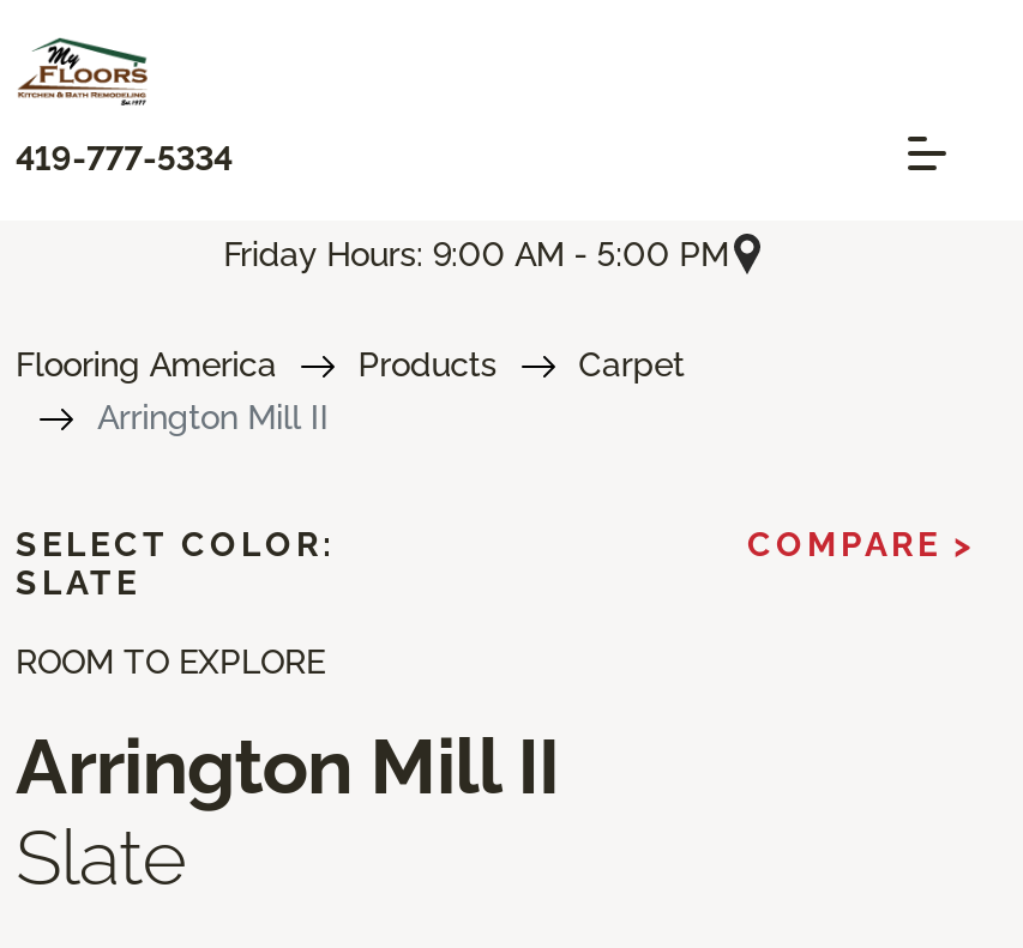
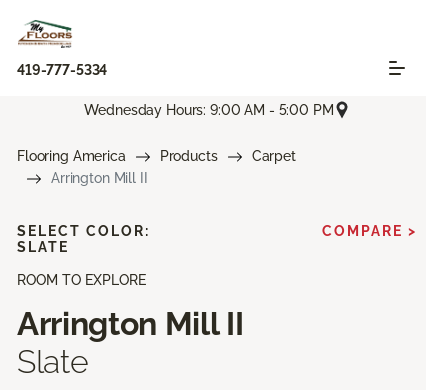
[224,234,729,273] Friday Hours: 9:00 AM - 5:00 PM -> [84,102,334,118] Wednesday Hours: 9:00 AM - 5:00 PM

